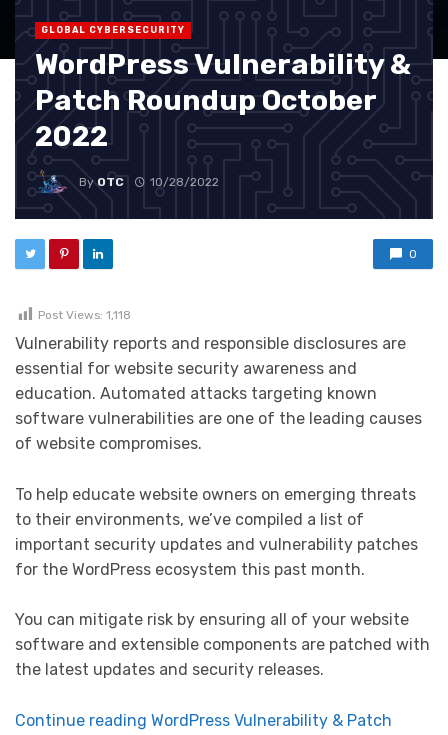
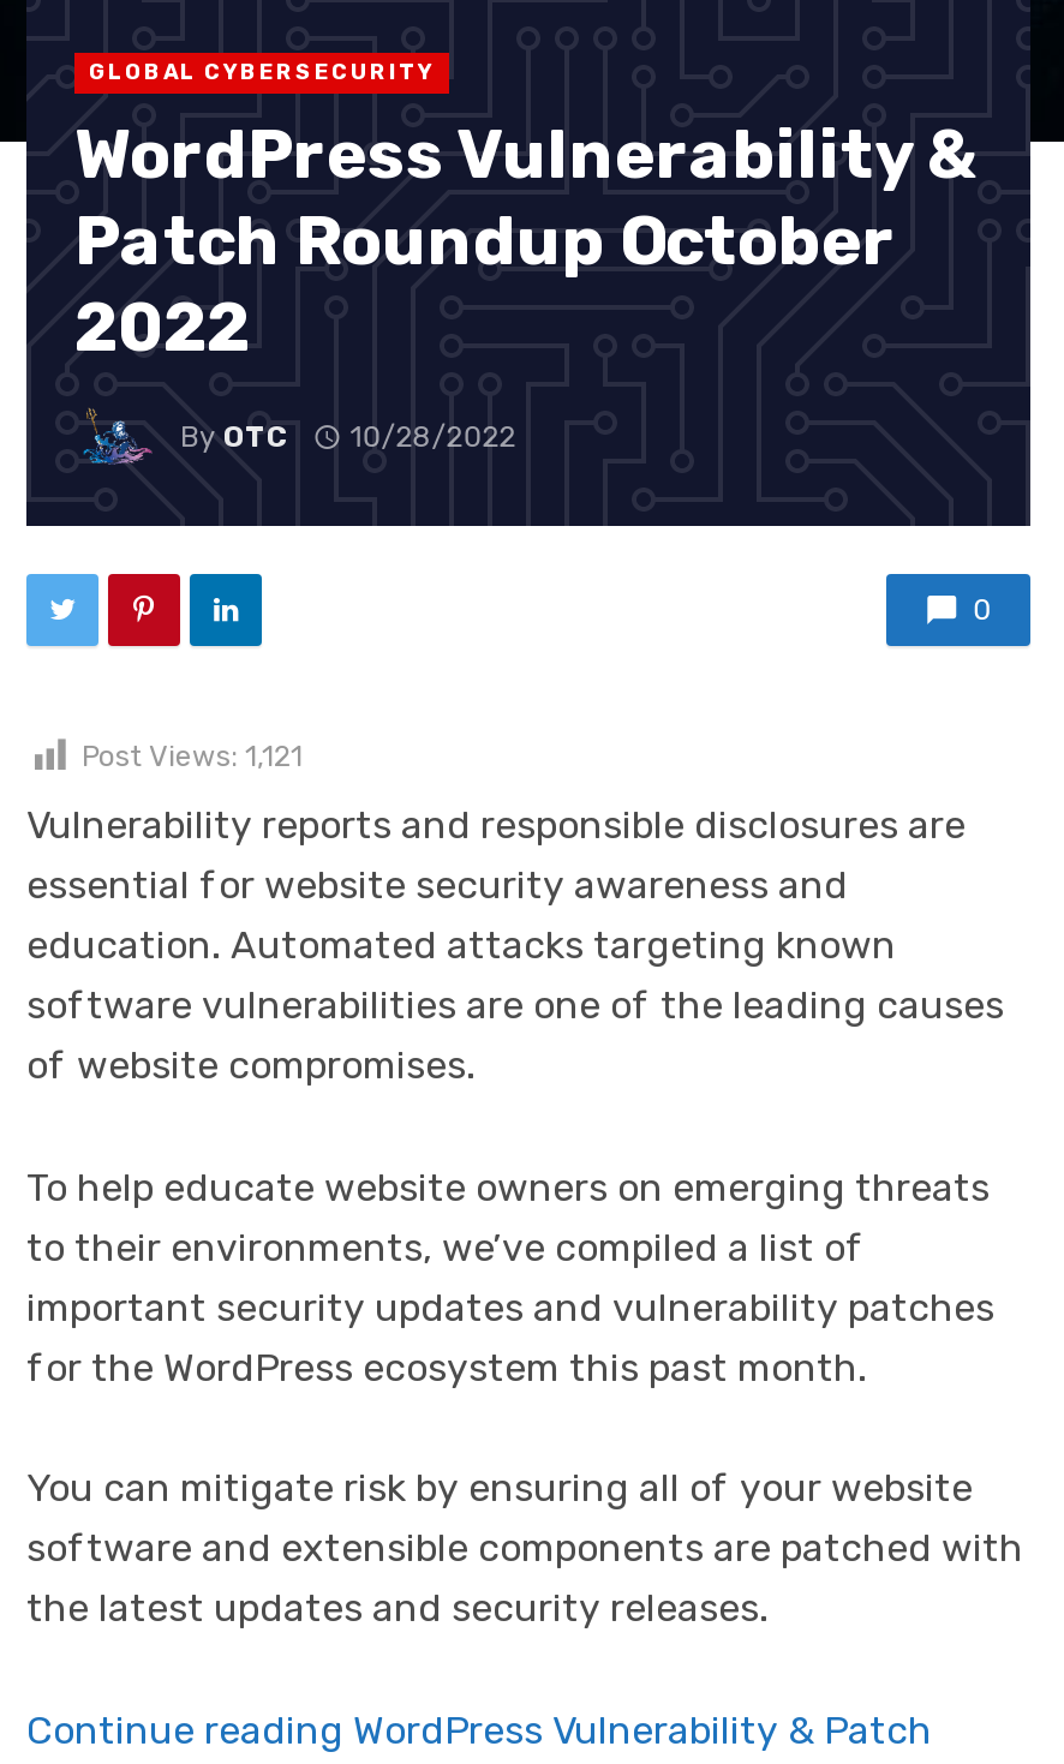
[38,309,131,323] Post Views: 1,118 -> [82,741,303,775] Post Views: 1,121

